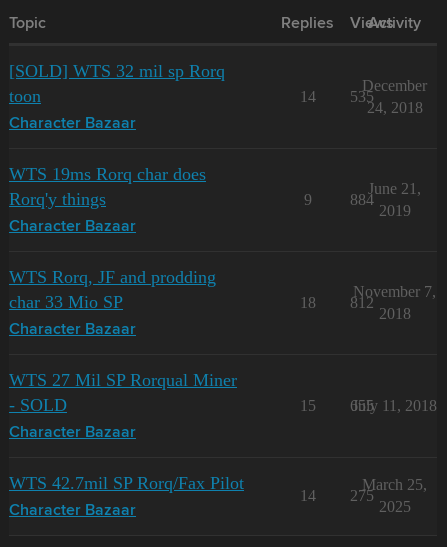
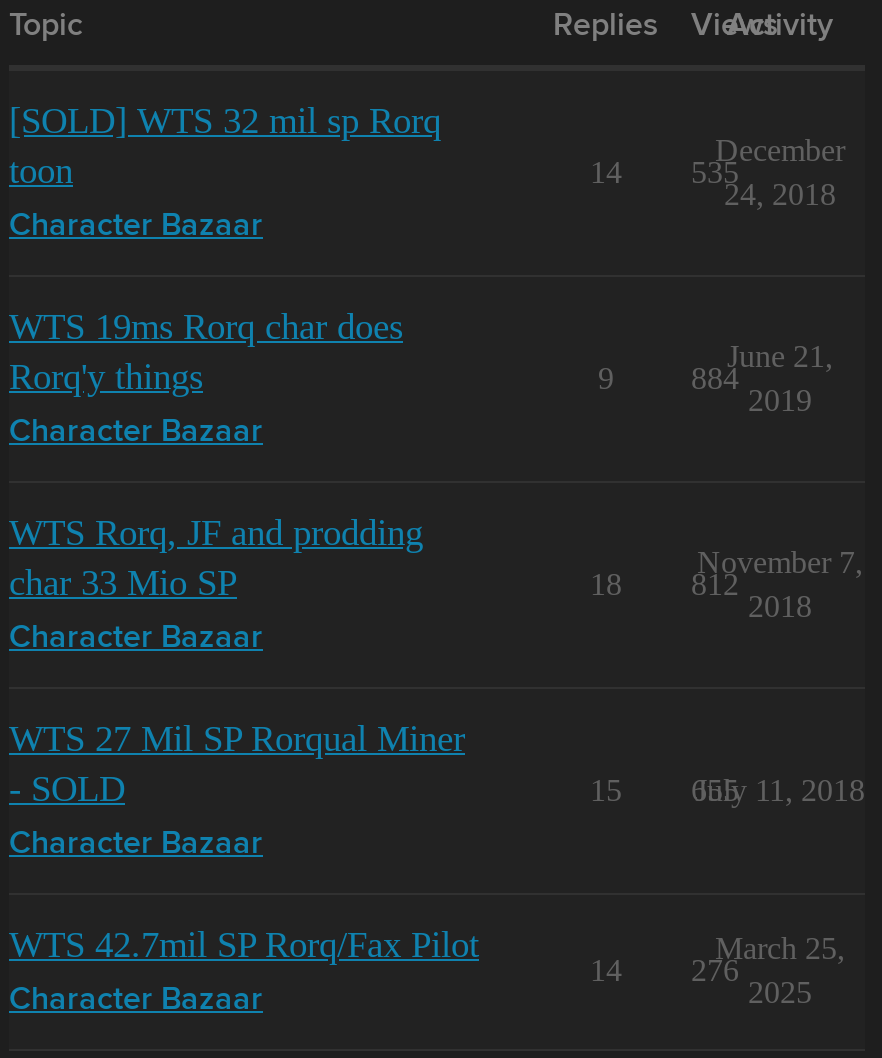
[350,487,374,504] 275 -> [691,953,739,987] 276

